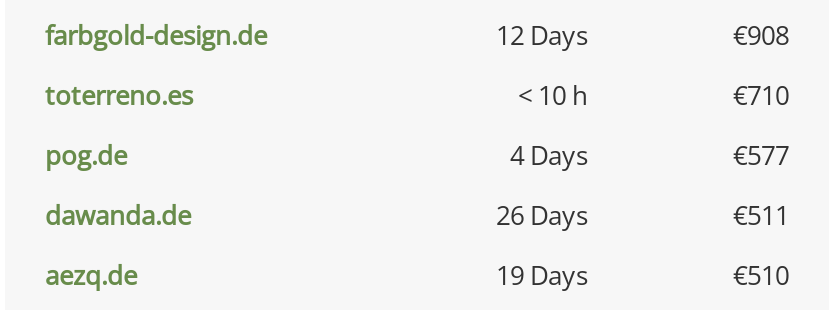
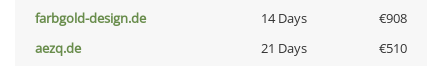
[496,17,588,53] 12 Days -> [260,9,306,27] 14 Days
[45,77,789,233] toterreno.es | < 10 h | €710 | pog.de | 4 Days | €577 | dawanda.de | 26 Days | €511 -> none
[496,257,588,293] 19 Days -> [260,39,306,57] 21 Days

